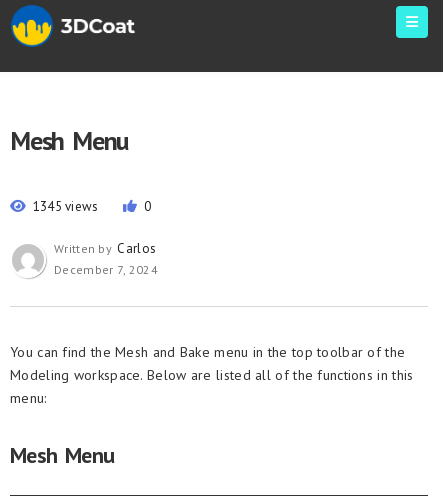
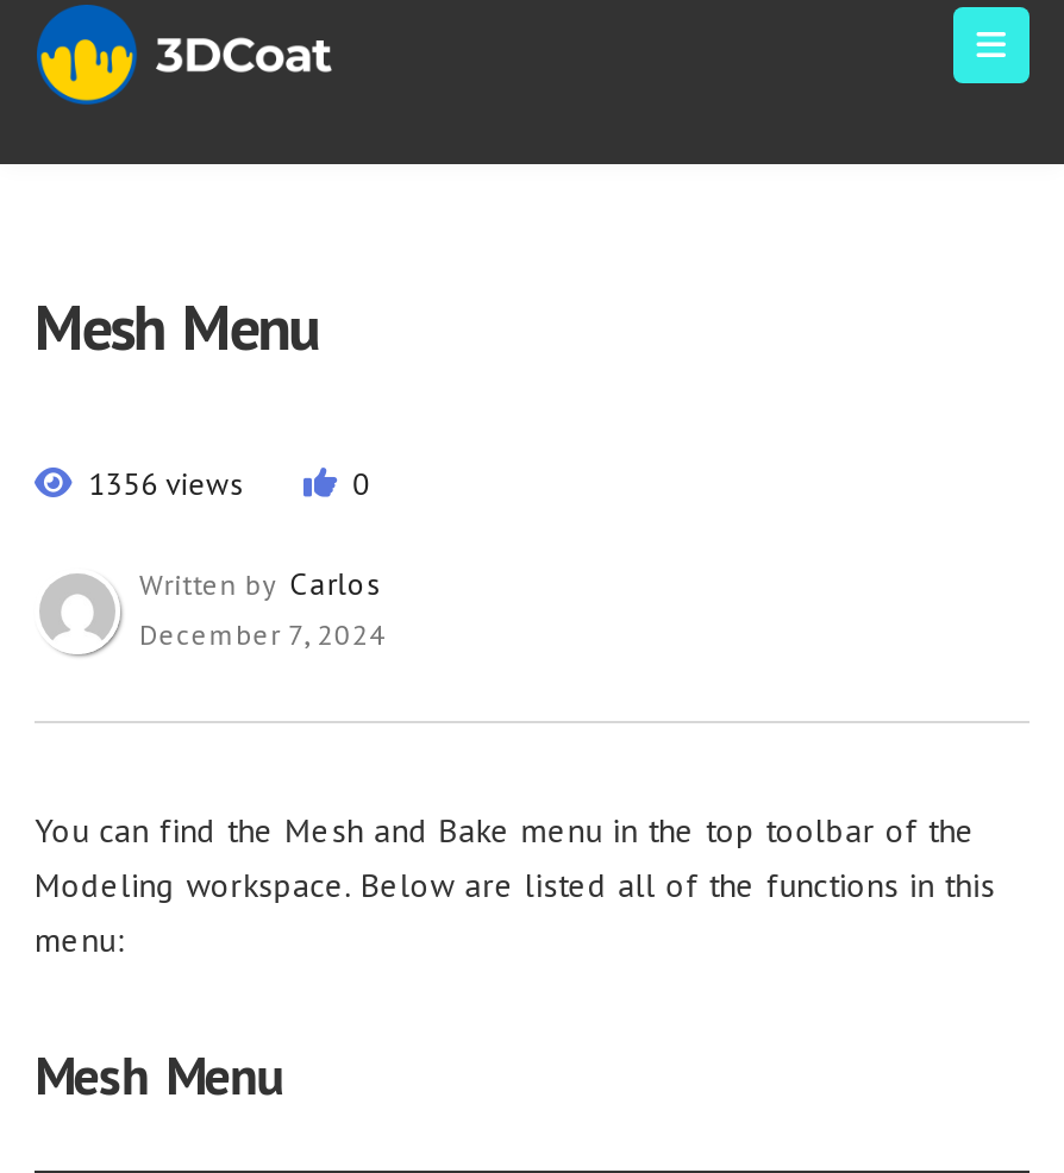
[33,198,99,215] 1345 views -> [88,464,245,504] 1356 views

